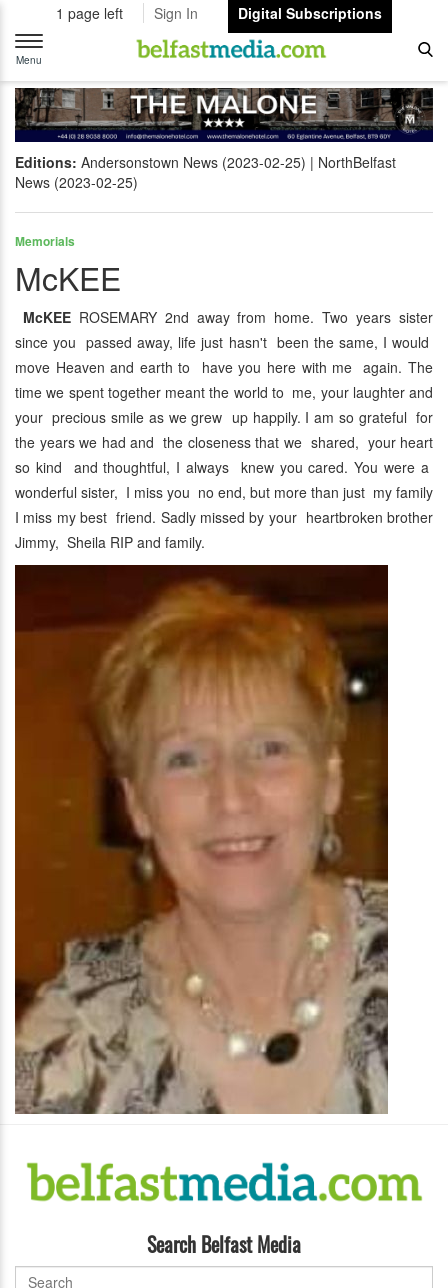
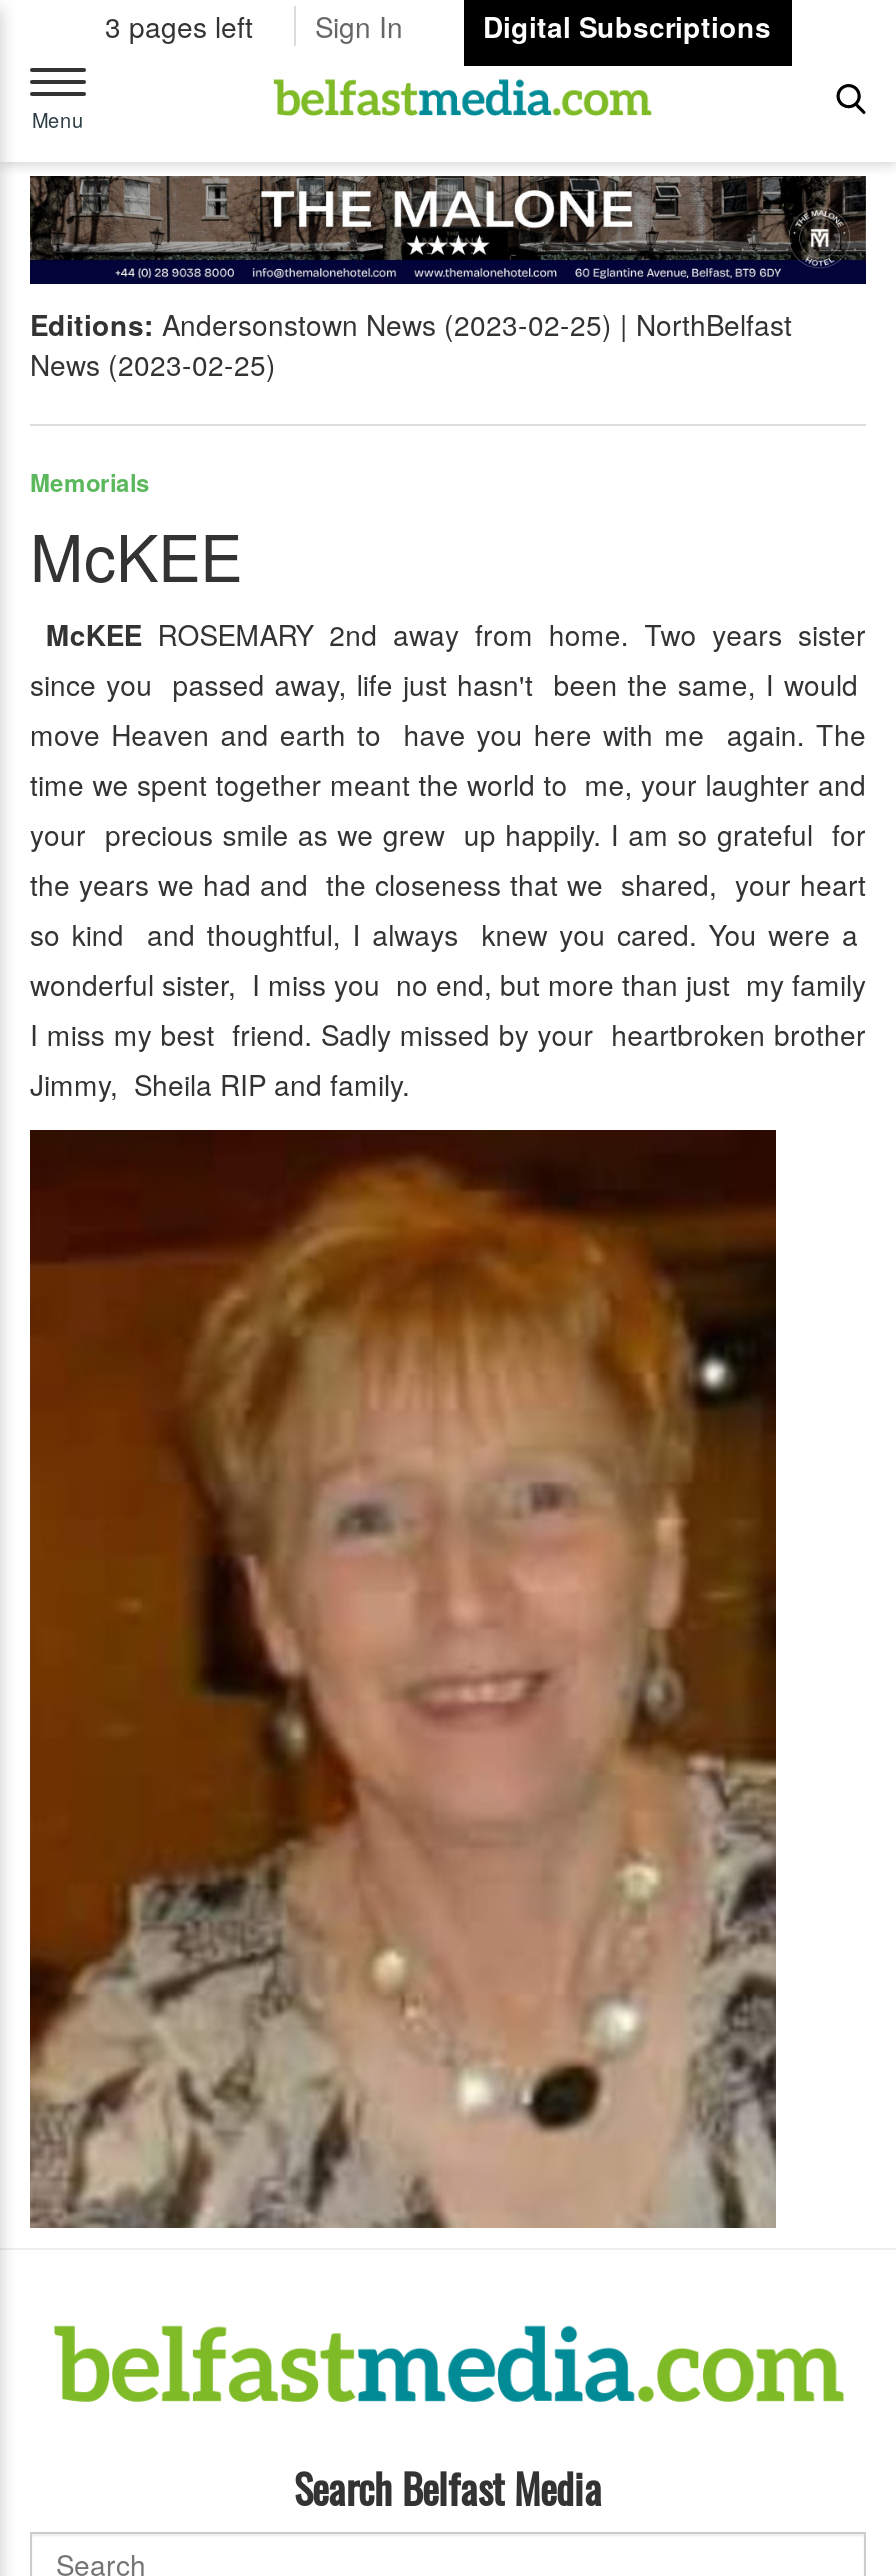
[56,3,382,23] 1 page left Sign In Digital Subscriptions -> [105,6,771,46] 3 pages left Sign In Digital Subscriptions

